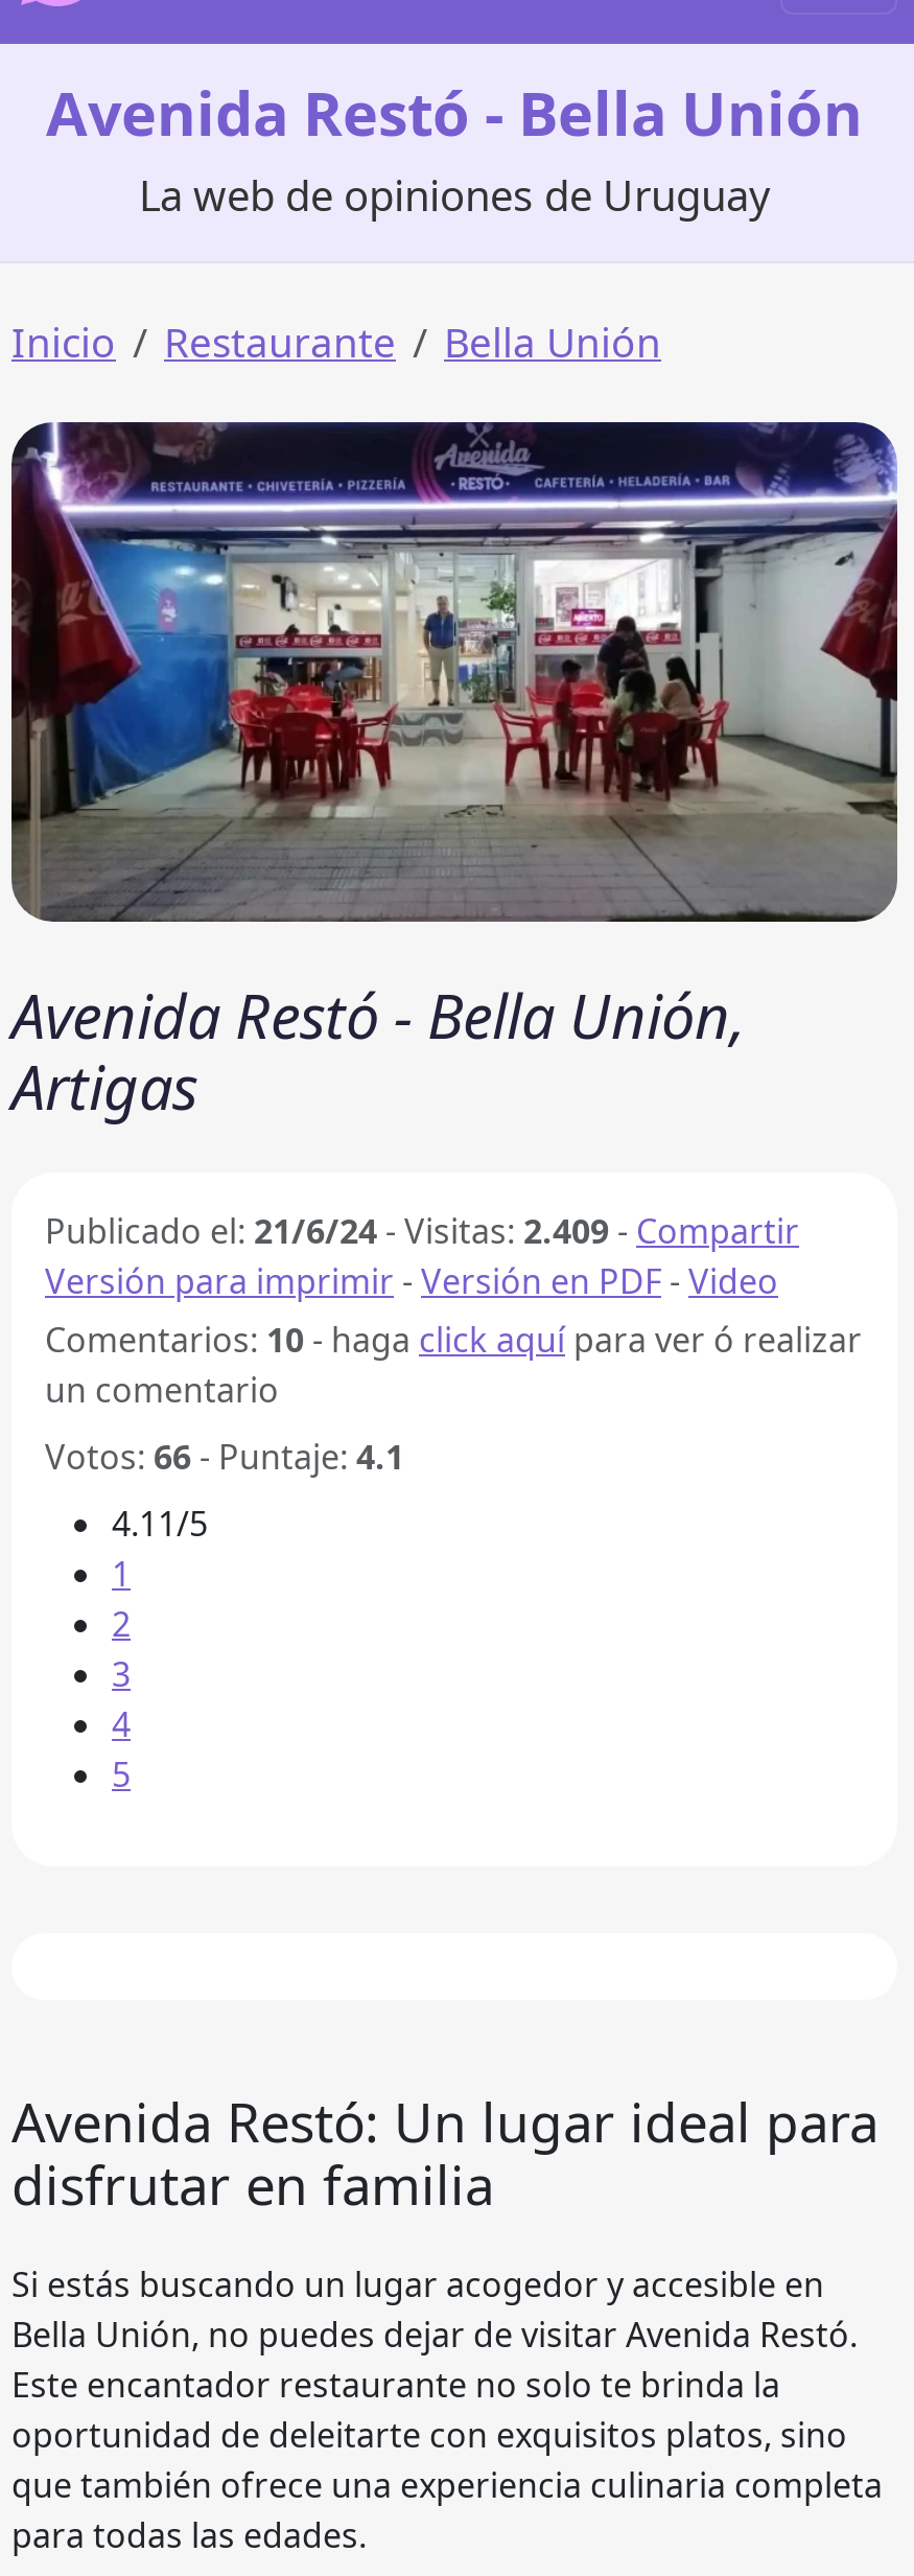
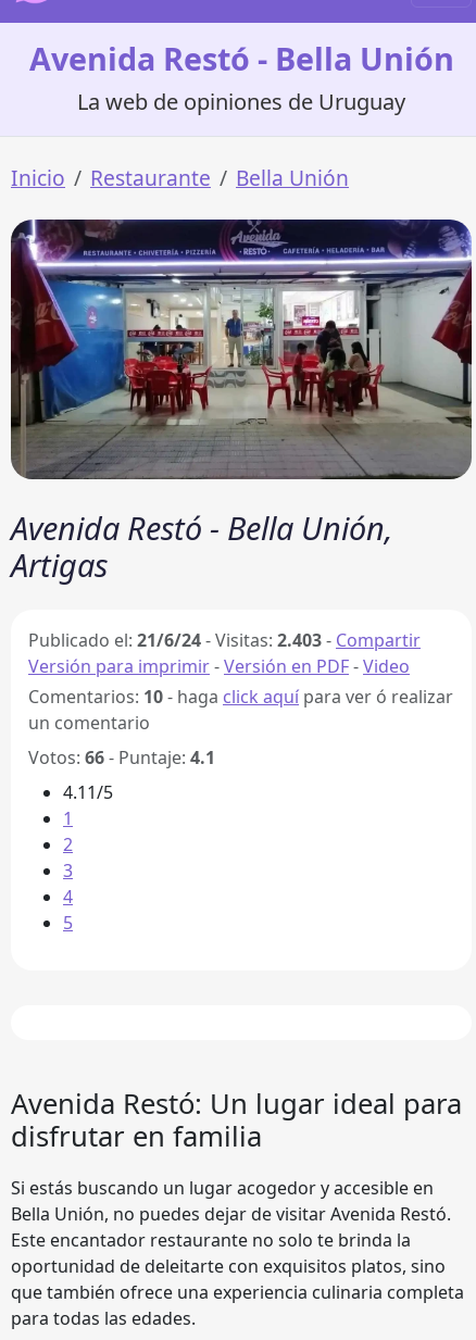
[45,1207,799,1253] Publicado el: 21/6/24 - Visitas: 2.409 - Compartir -> [28,628,421,652] Publicado el: 21/6/24 - Visitas: 2.403 - Compartir

